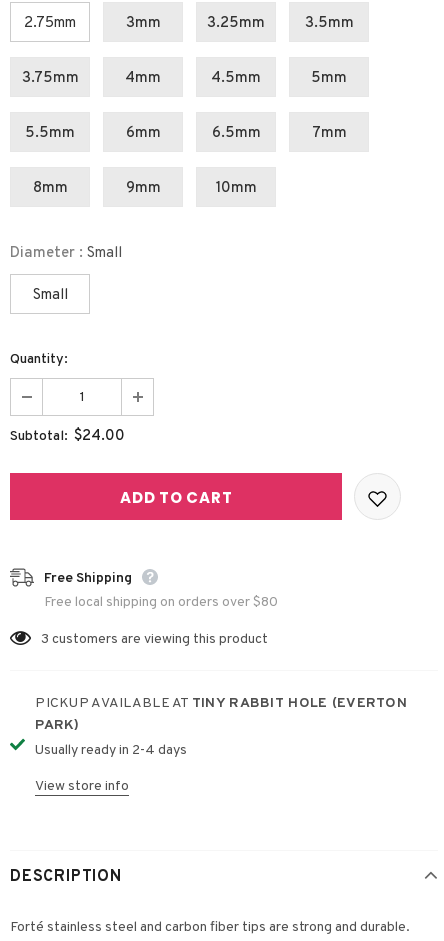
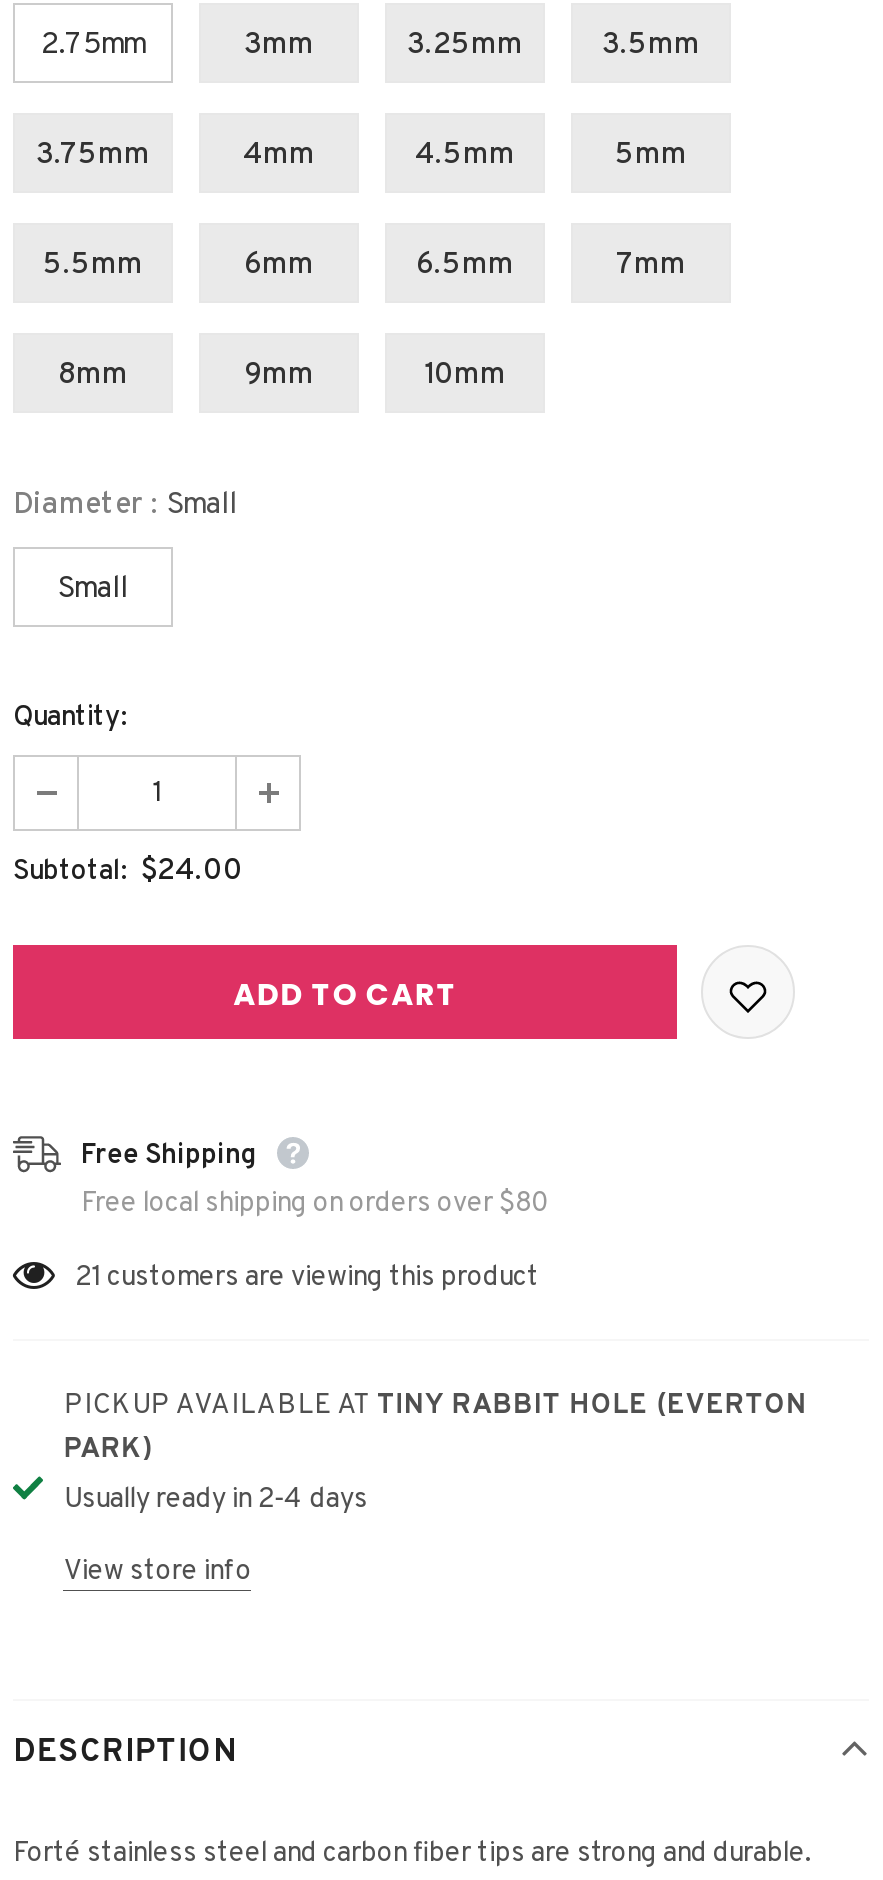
[41,631,268,648] 3 customers are viewing this product -> [75,1261,539,1295] 21 customers are viewing this product

